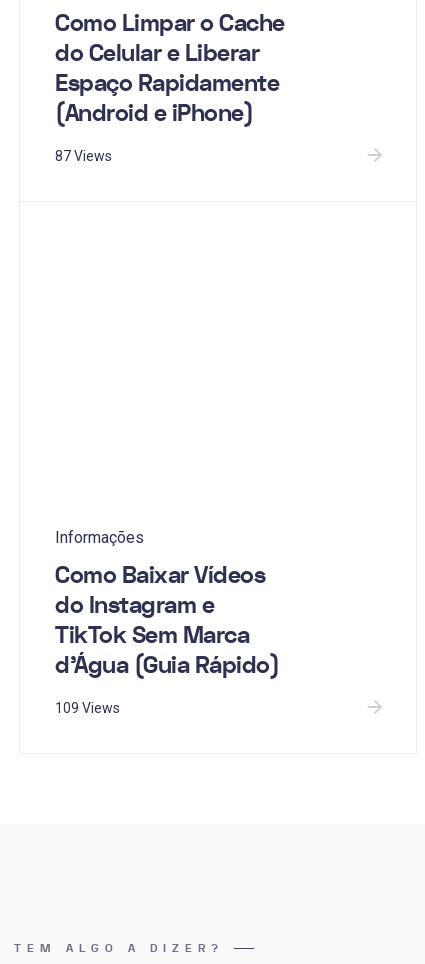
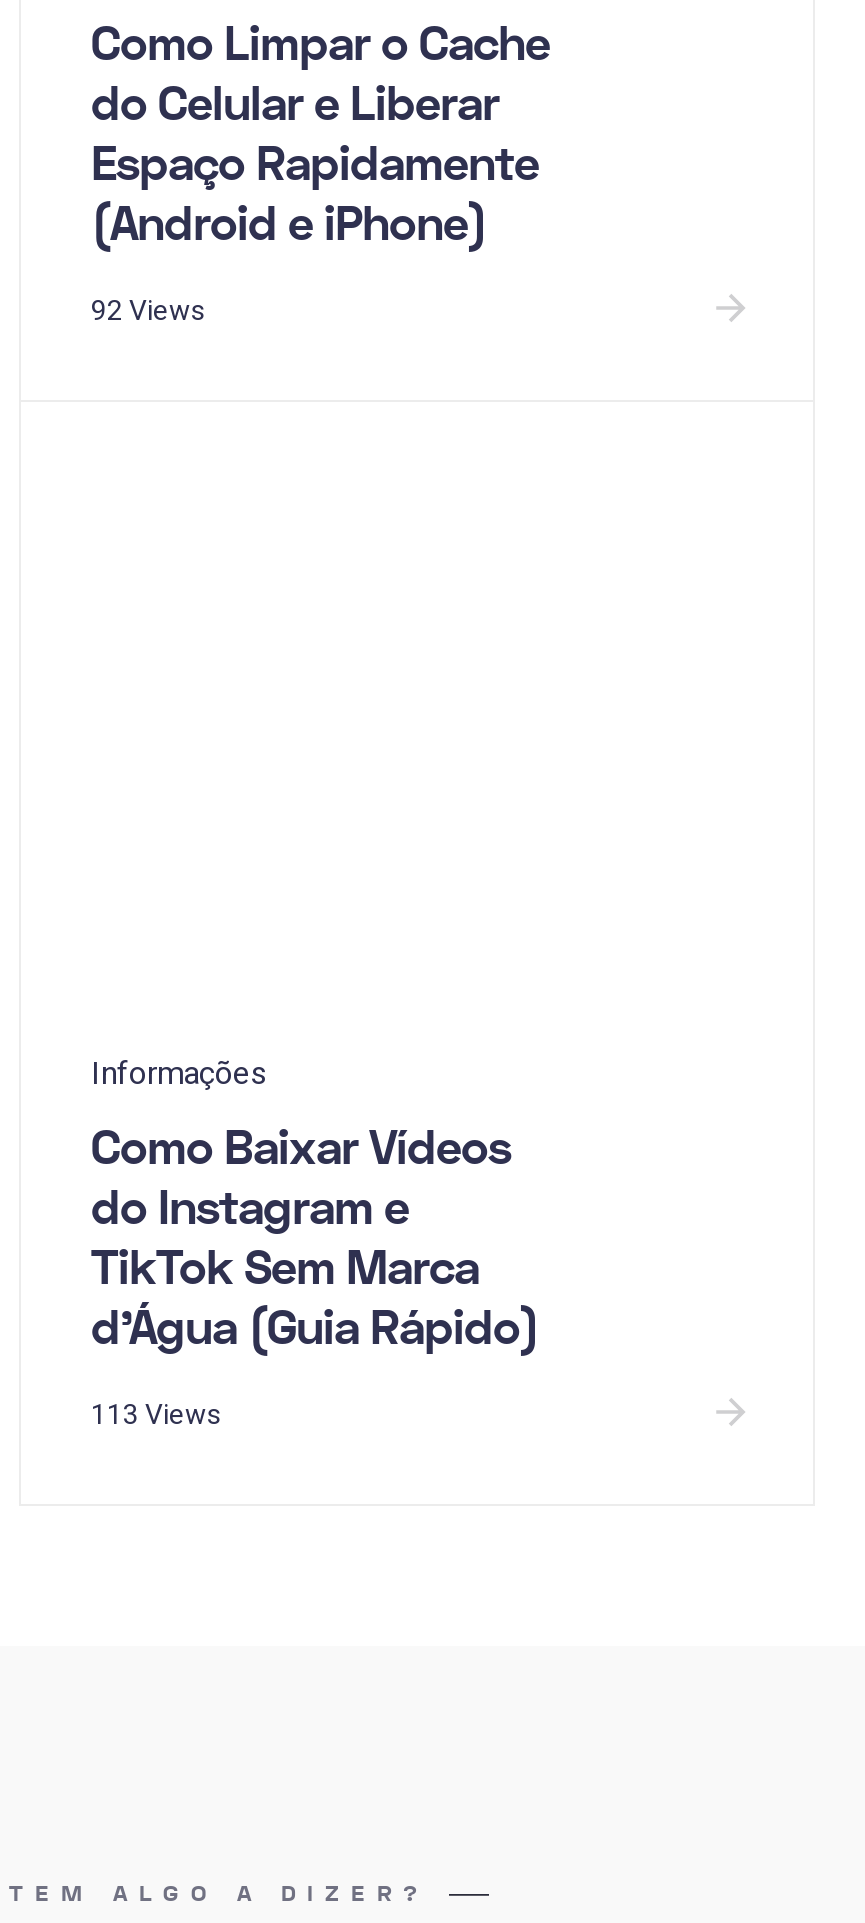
[55,148,112,164] 87 Views -> [91,293,205,325] 92 Views
[55,700,120,716] 109 Views -> [91,1399,221,1431] 113 Views

